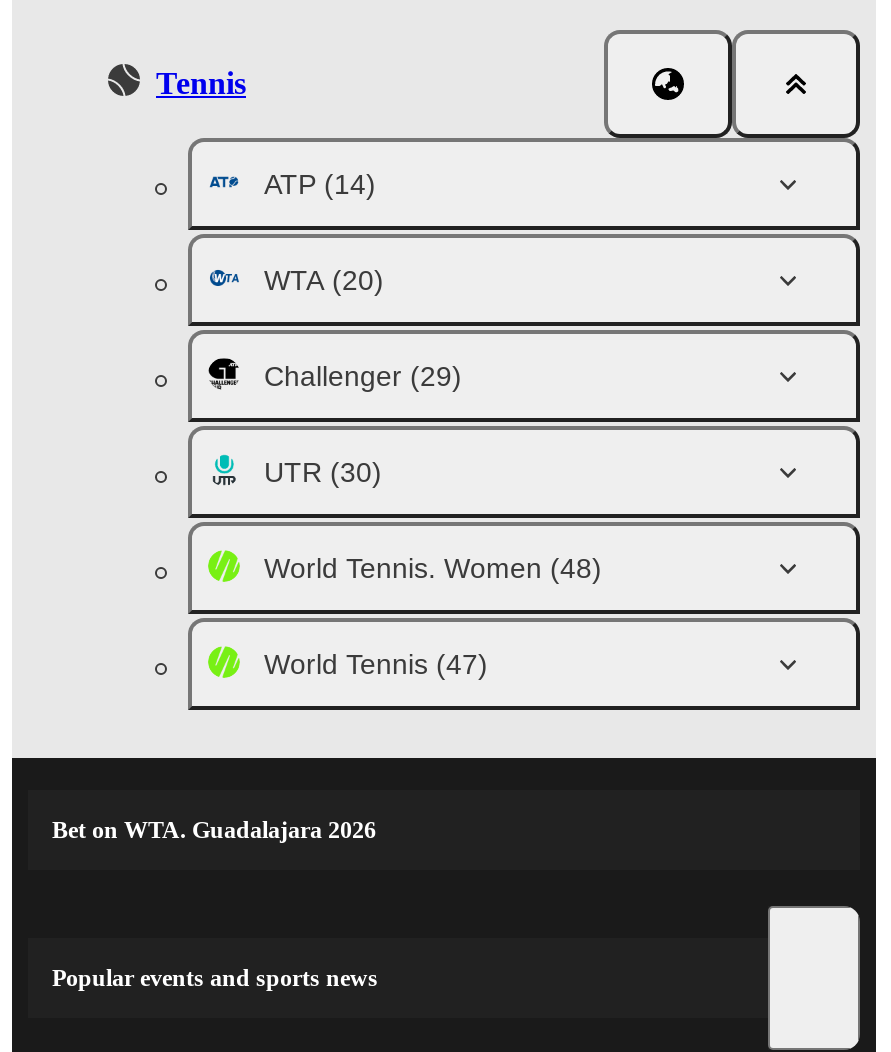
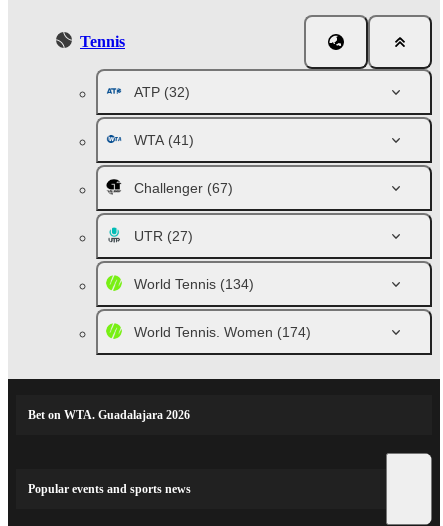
[264,168,376,200] ATP (14) -> [134,84,190,100] ATP (32)
[264,264,384,296] WTA (20) -> [134,132,194,148] WTA (41)
[264,360,462,392] Challenger (29) -> [134,180,233,196] Challenger (67)
[264,456,382,488] UTR (30) -> [134,228,193,244] UTR (27)
[264,552,602,584] World Tennis. Women (48) -> [134,276,254,292] World Tennis (134)
[264,648,488,680] World Tennis (47) -> [134,324,311,340] World Tennis. Women (174)

